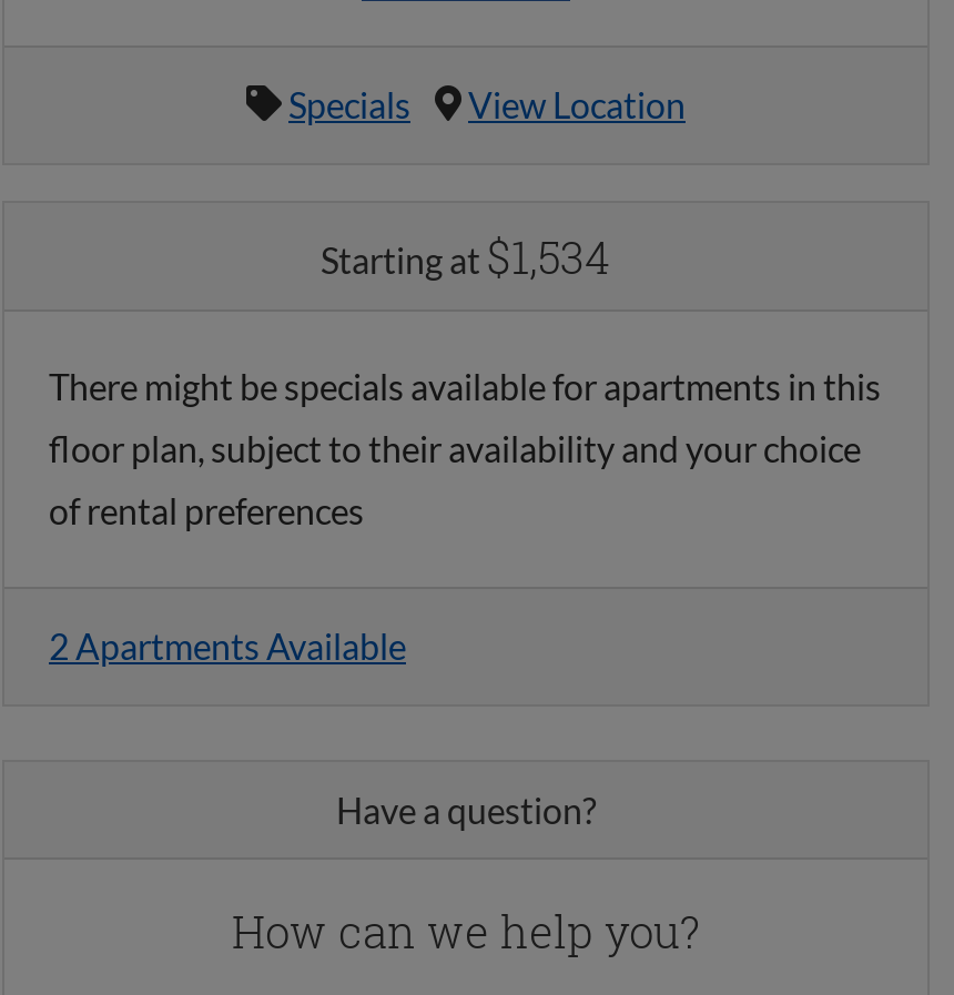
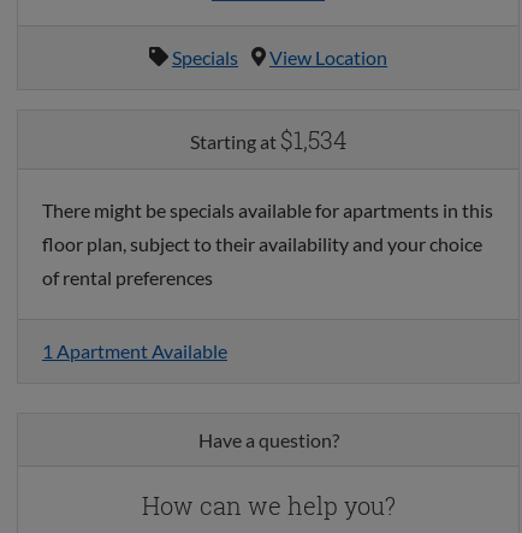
[49,625,406,668] 2 Apartments Available -> [42,339,227,362] 1 Apartment Available

